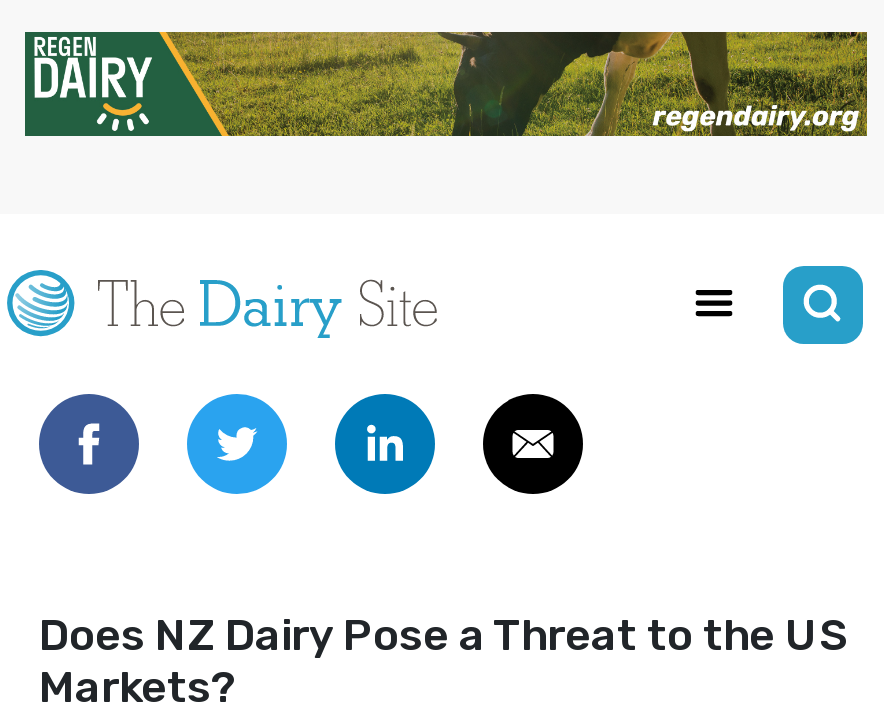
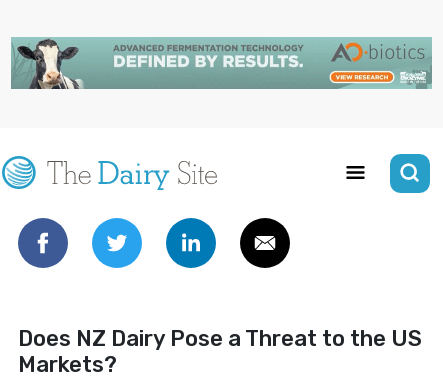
[25,30,869,138] [image] -> [11,37,433,90] [image]

